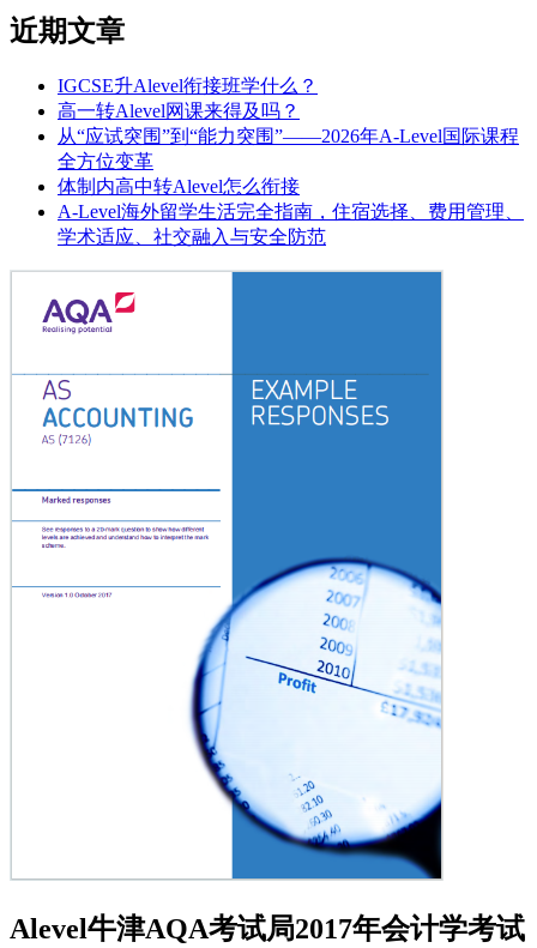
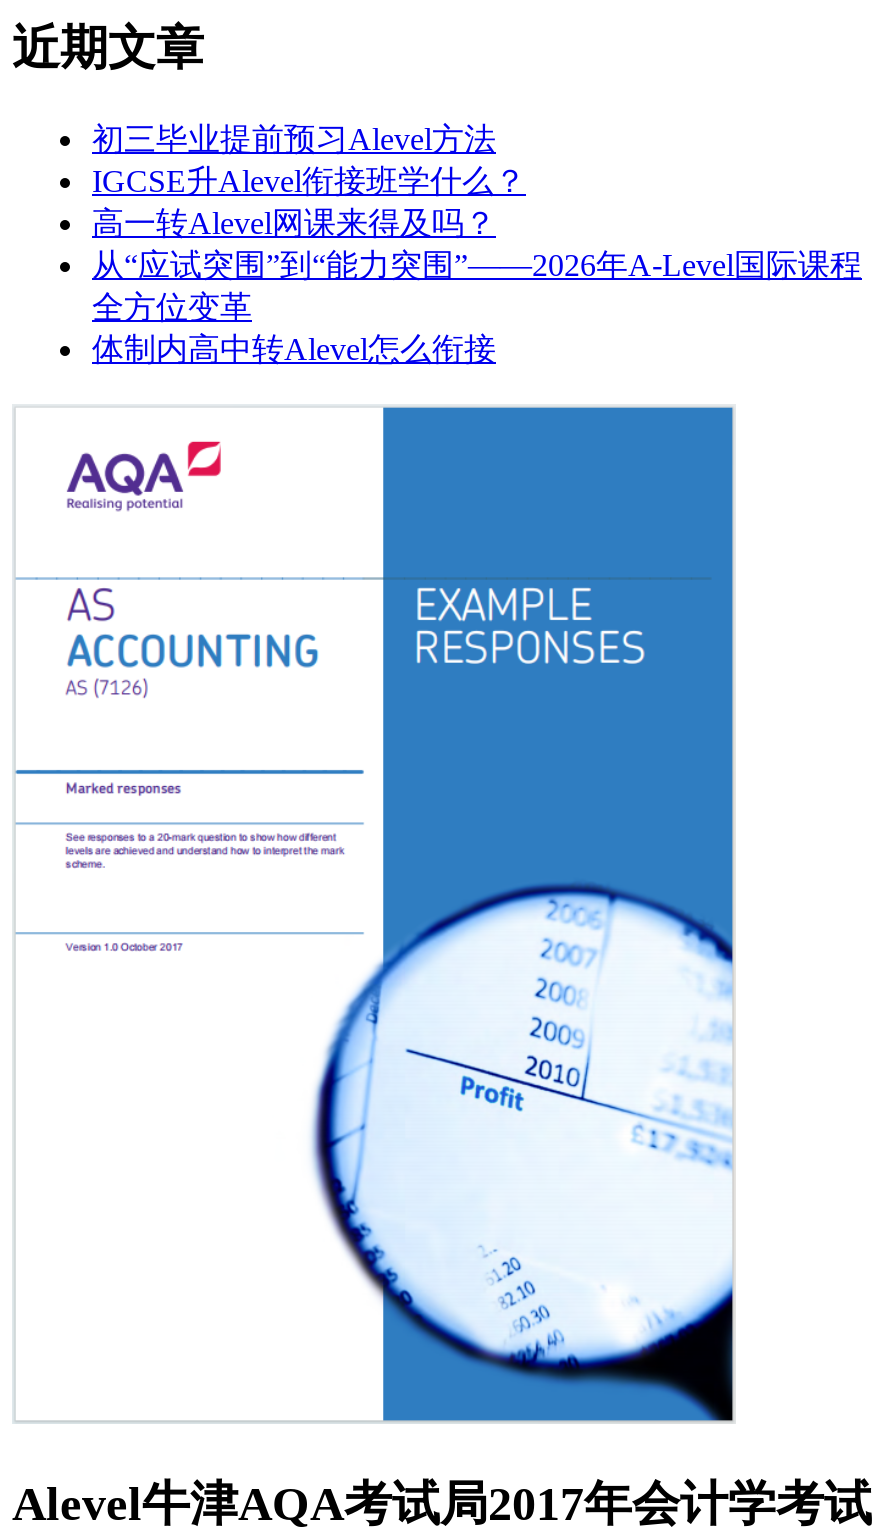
none -> [92,121,496,155] 初三毕业提前预习Alevel方法
moved [58,75,519,196] -> [92,163,862,365]: IGCSE升Alevel衔接班学什么？ | 高一转Alevel网课来得及吗？ | 从“应试突围”到“能力突围”——2026年A-Level国际课程 | 体制内高中转Alevel怎么衔接
[58,201,524,247] A-Level海外留学生活完全指南，住宿选择、费用管理、 | 学术适应、社交融入与安全防范 -> none
moved [252,326,387,376] -> [416,582,642,666]: [image]

